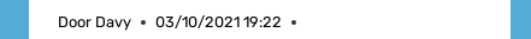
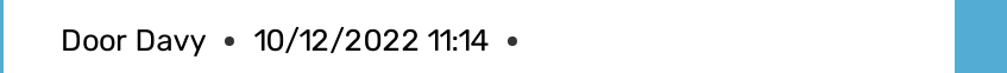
[58,13,282,30] Door Davy 03/10/2021 19:22 -> [61,23,489,58] Door Davy 10/12/2022 11:14

